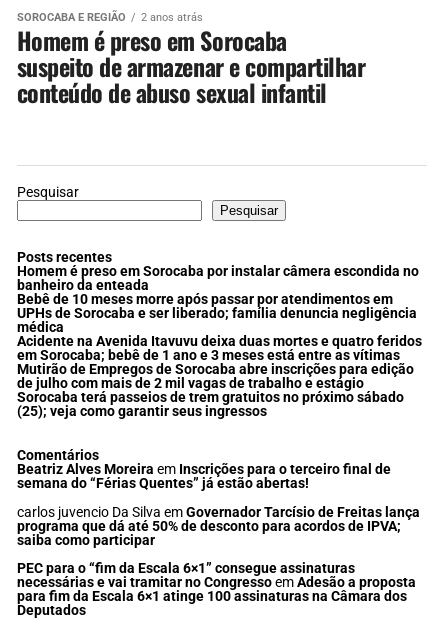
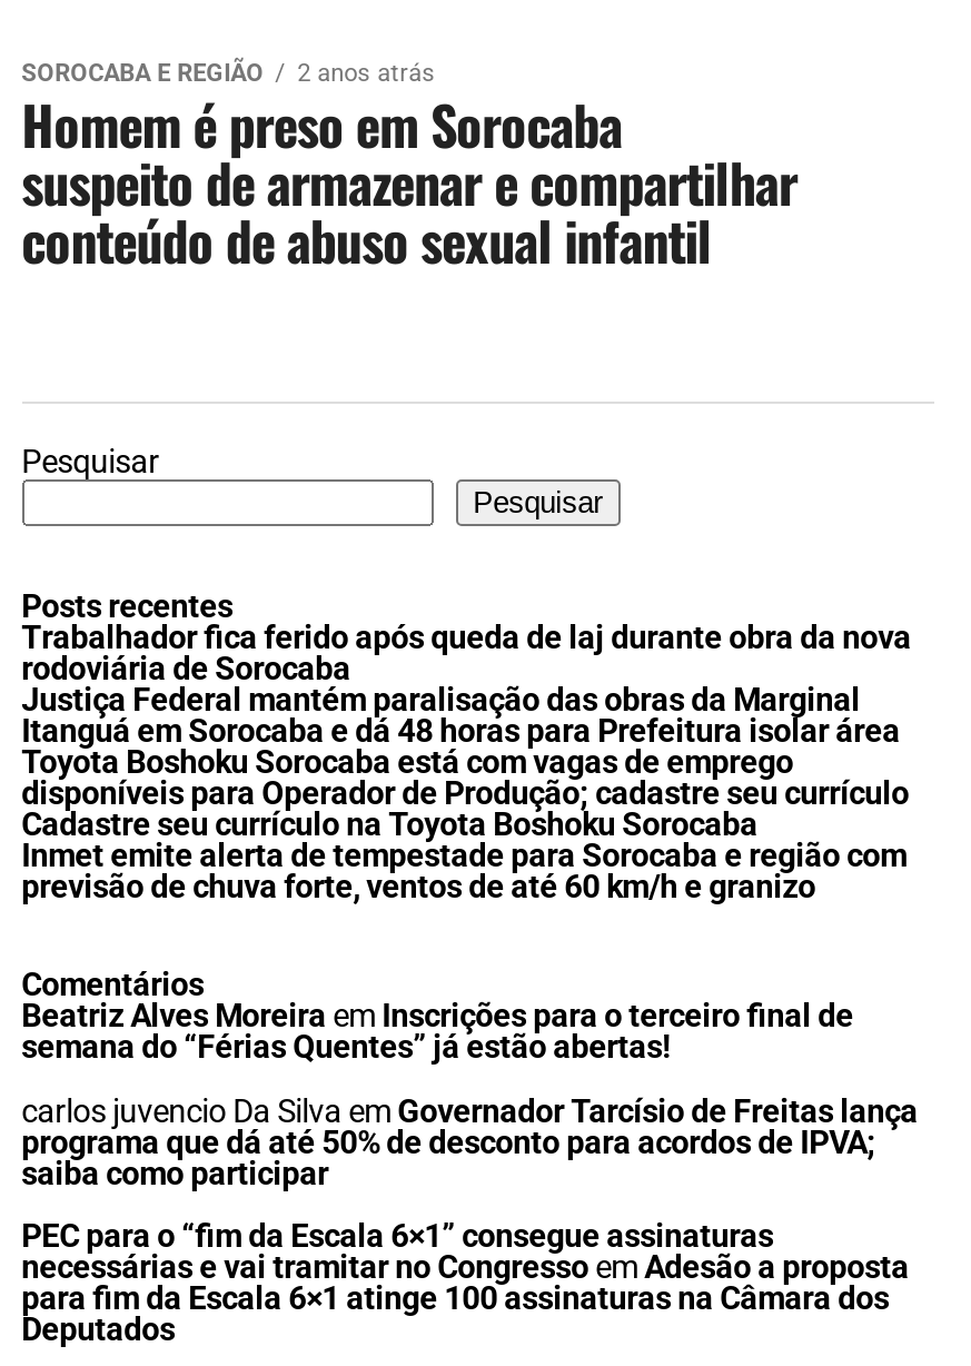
[17,263,422,420] Homem é preso em Sorocaba por instalar câmera escondida no | banheiro da enteada | Bebê de 10 meses morre após passar por atendimentos em | UPHs de Sorocaba e ser liberado; família denuncia negligência | médica | Acidente na Avenida Itavuvu deixa duas mortes e quatro feridos | em Sorocaba; bebê de 1 ano e 3 meses está entre as vítimas | Mutirão de Empregos de Sorocaba abre inscrições para edição | de julho com mais de 2 mil vagas de trabalho e estágio | Sorocaba terá passeios de trem gratuitos no próximo sábado | (25); veja como garantir seus ingressos -> [22,620,911,907] Trabalhador fica ferido após queda de laj durante obra da nova | rodoviária de Sorocaba | Justiça Federal mantém paralisação das obras da Marginal | Itanguá em Sorocaba e dá 48 horas para Prefeitura isolar área | Toyota Boshoku Sorocaba está com vagas de emprego | disponíveis para Operador de Produção; cadastre seu currículo | Cadastre seu currículo na Toyota Boshoku Sorocaba | Inmet emite alerta de tempestade para Sorocaba e região com | previsão de chuva forte, ventos de até 60 km/h e granizo

